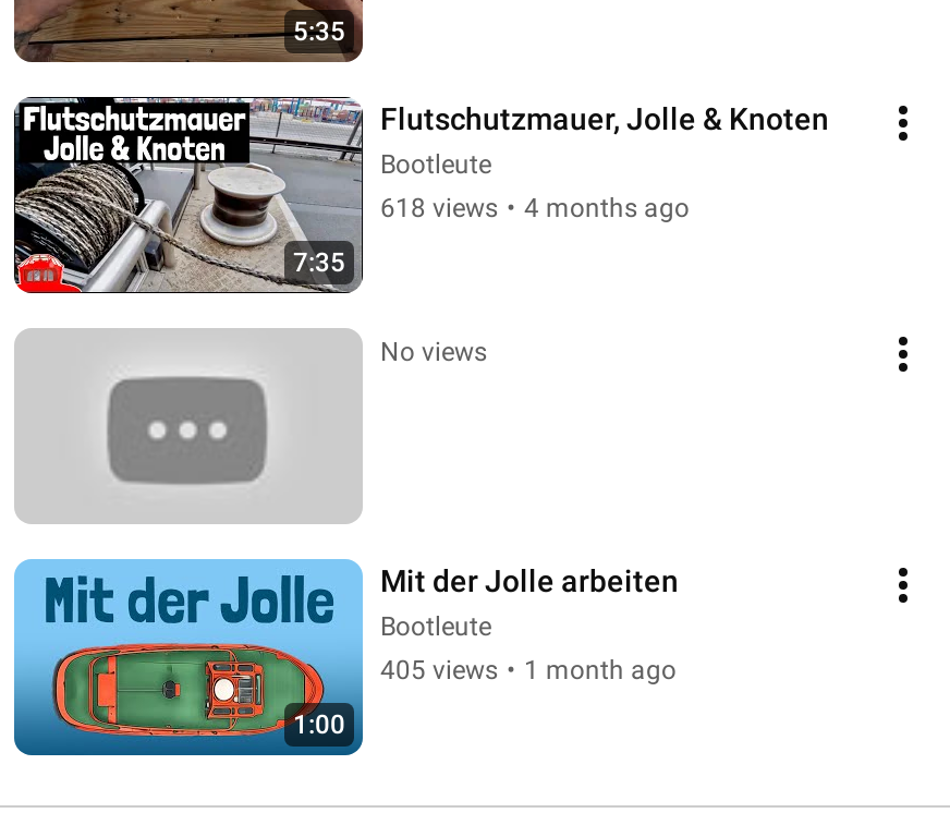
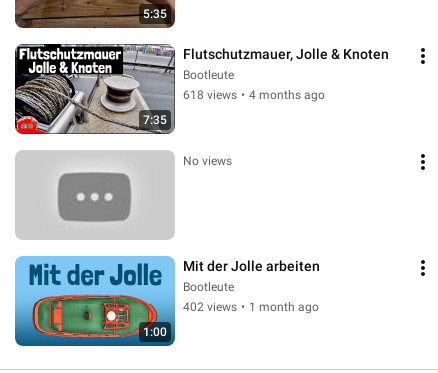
[380,655,677,685] 405 views • 1 month ago -> [183,300,319,314] 402 views • 1 month ago

